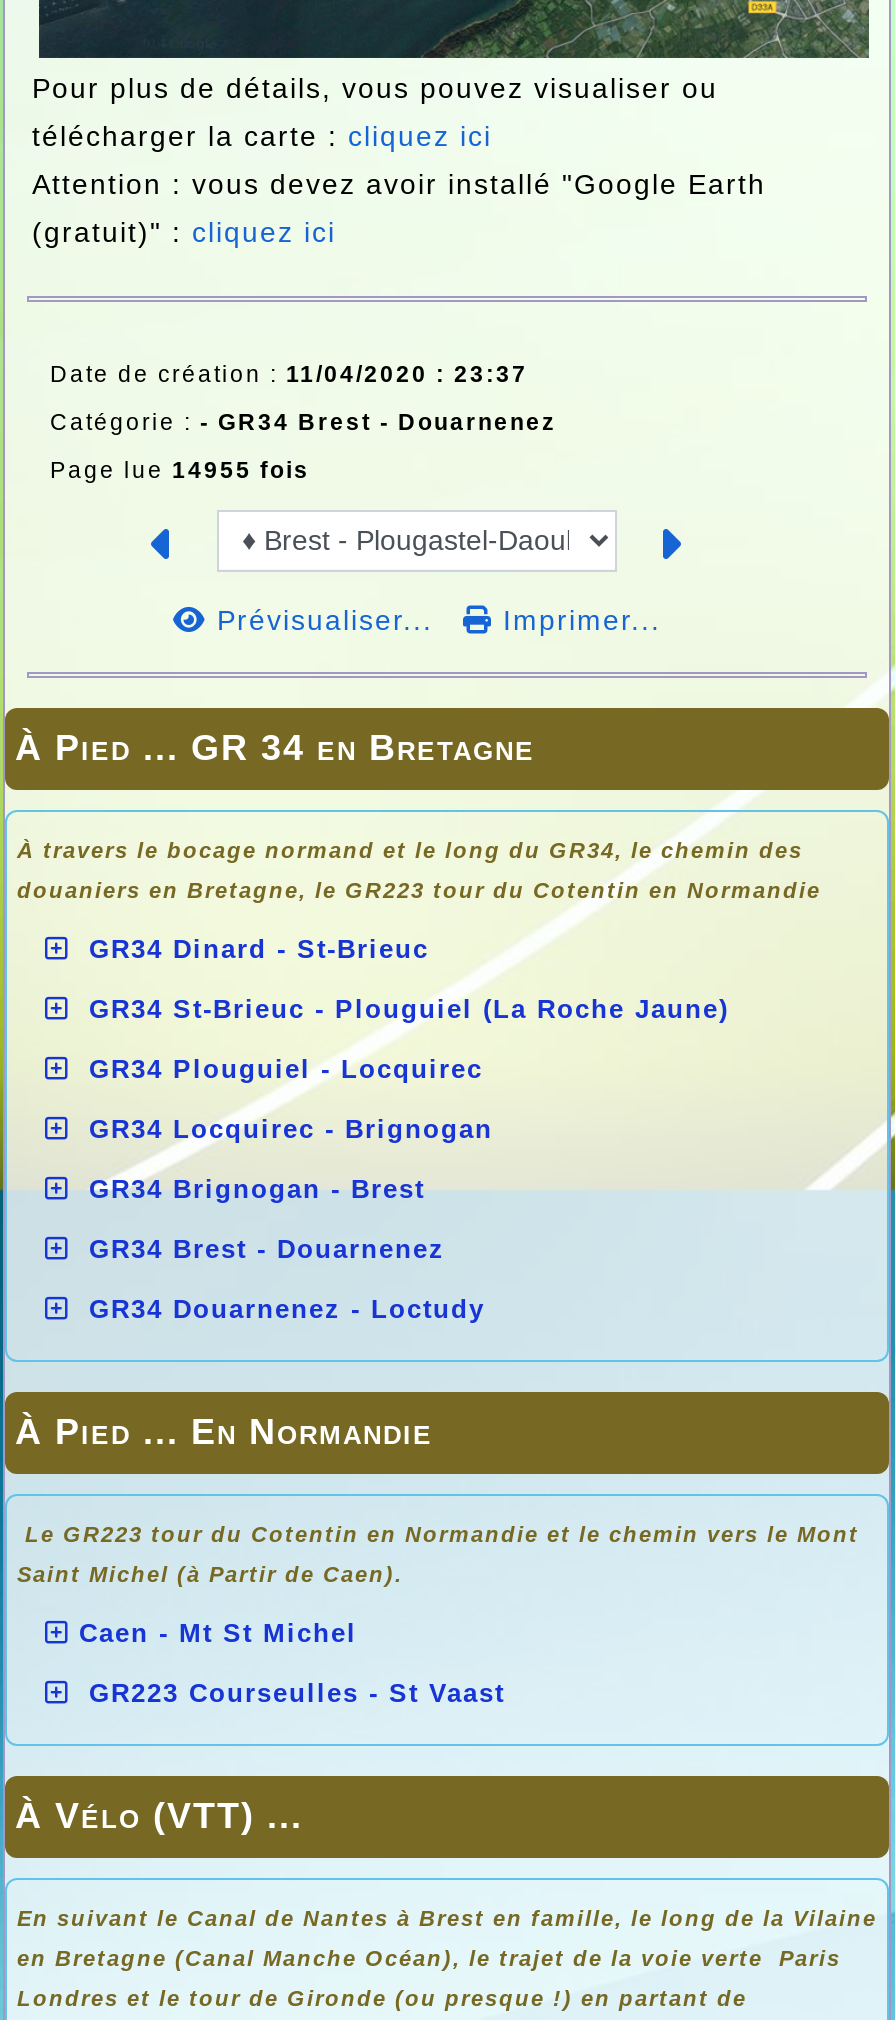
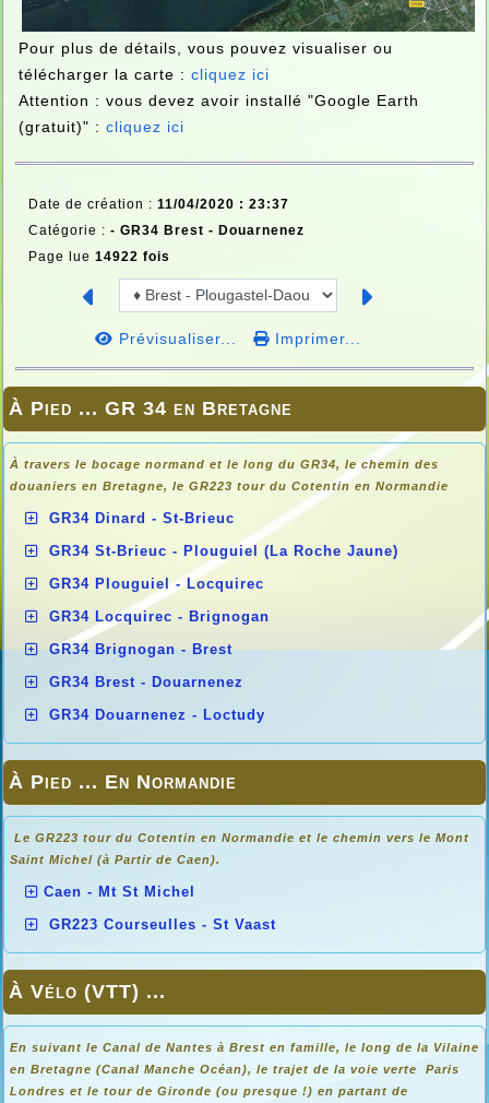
[50,456,310,482] Page lue 14955 fois -> [28,249,170,263] Page lue 14922 fois

